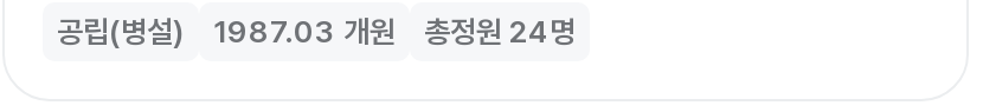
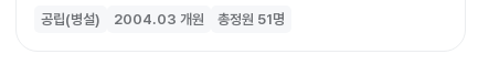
[213,14,576,50] 1987.03 개원 | 총정원 24명 -> [114,11,285,28] 2004.03 개원 | 총정원 51명

